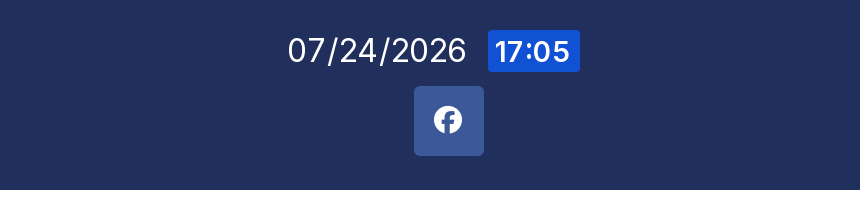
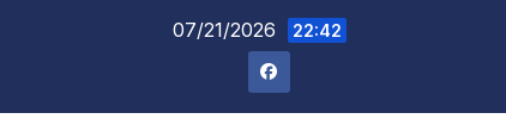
[287,30,571,70] 07/24/2026 17:05 -> [173,18,342,42] 07/21/2026 22:42

